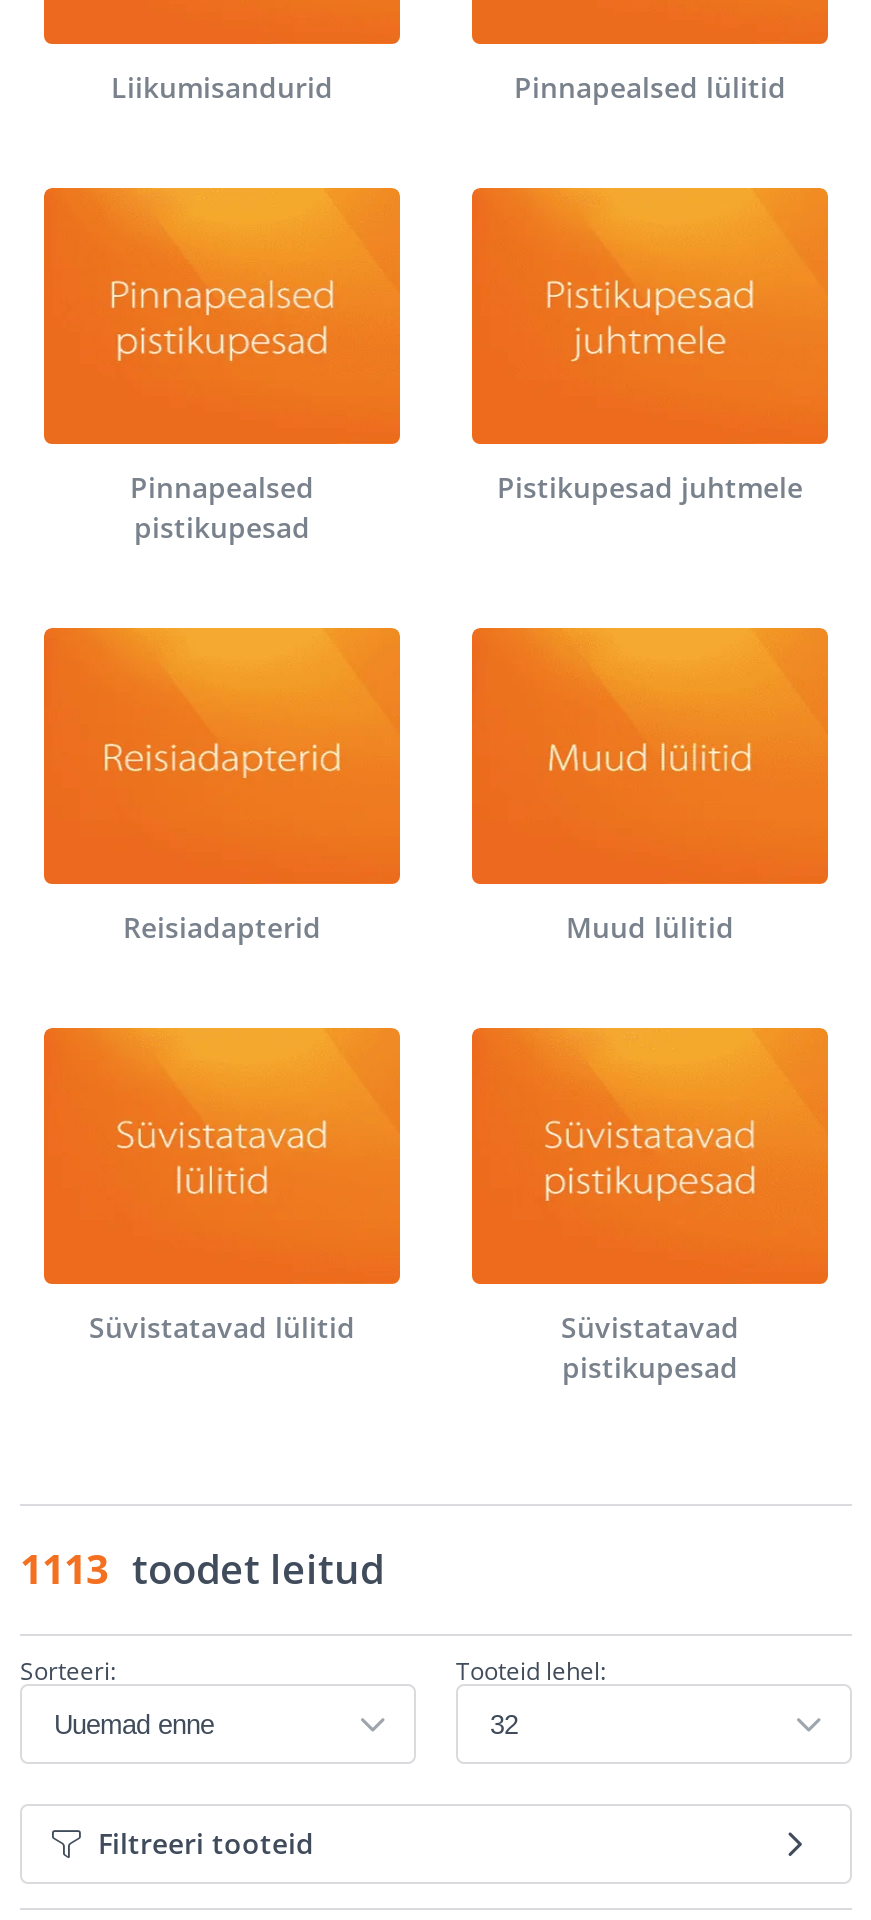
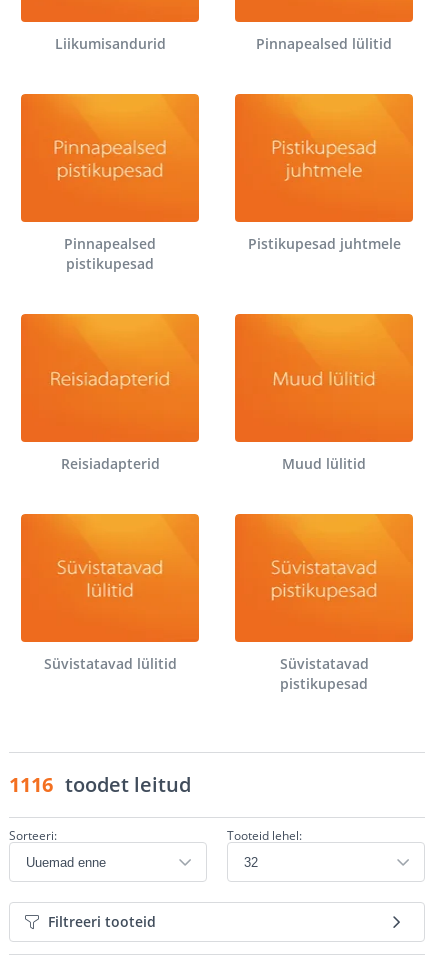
[20,1542,384,1596] 1113 toodet leitud -> [9,771,191,798] 1116 toodet leitud

